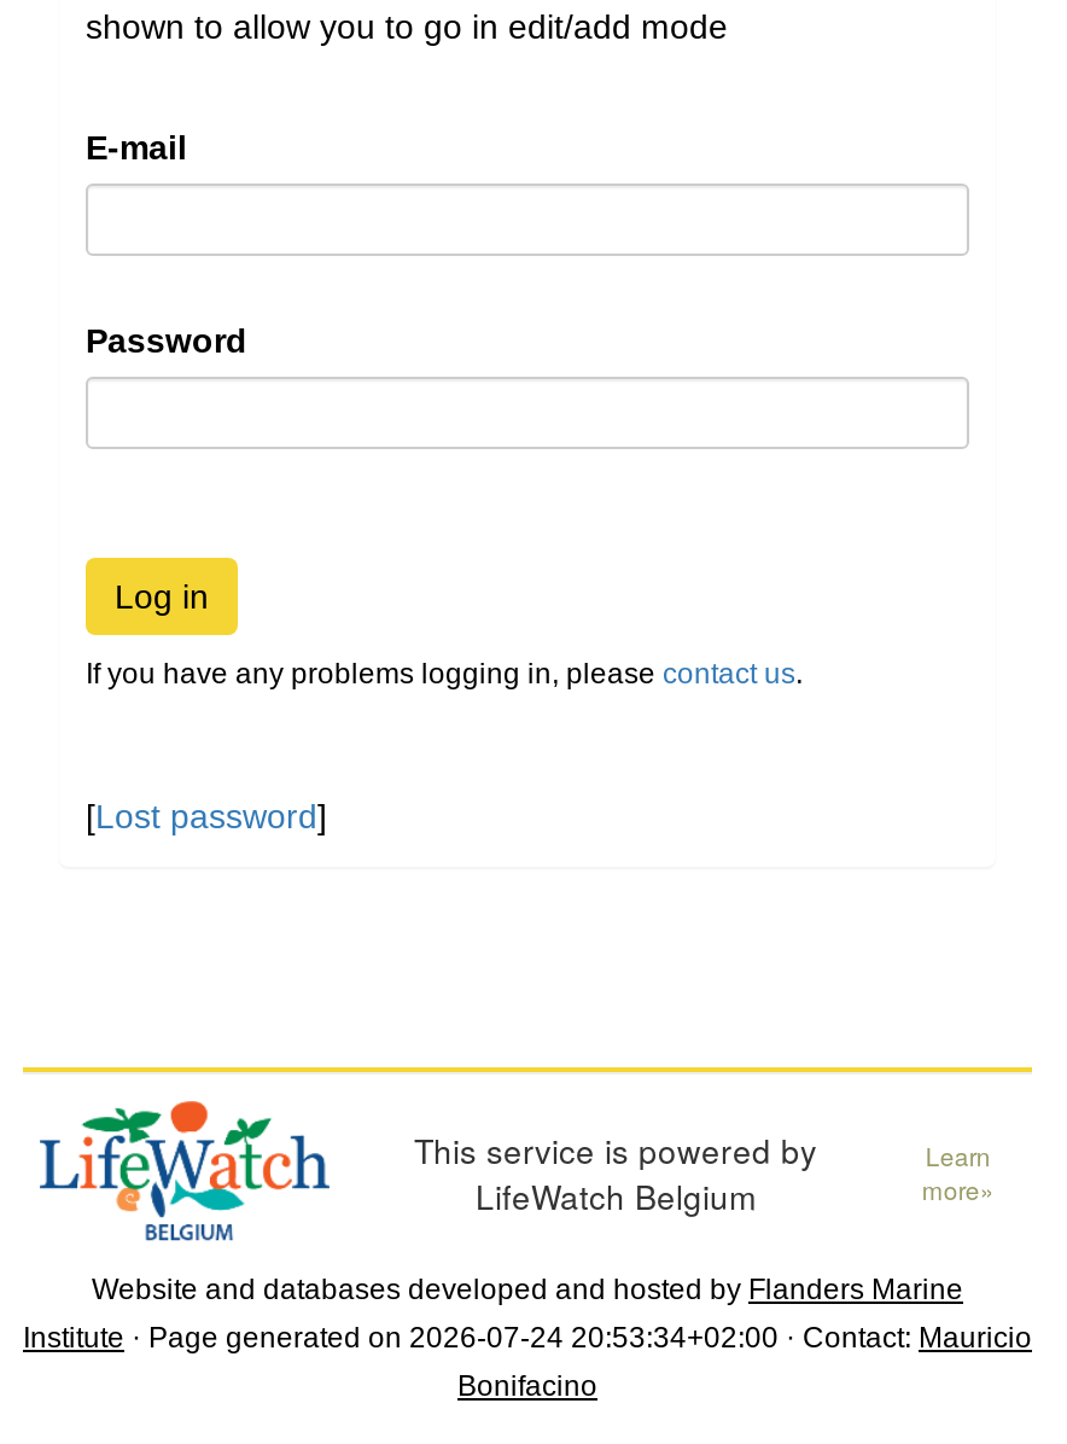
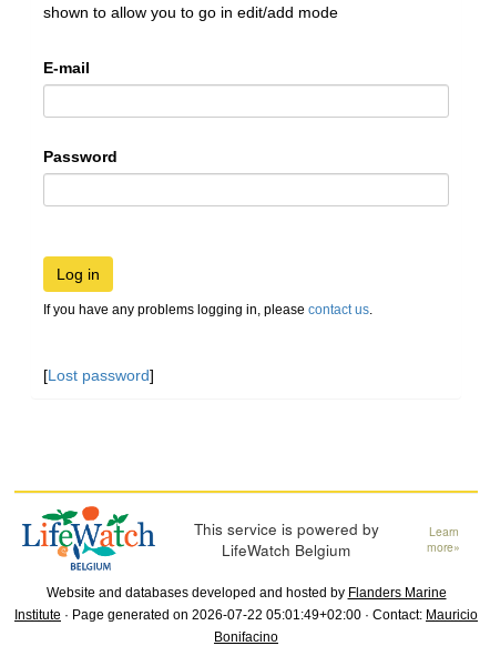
[23,1321,1032,1355] Institute · Page generated on 2026-07-24 20:53:34+02:00 · Contact: Mauricio -> [14,607,478,623] Institute · Page generated on 2026-07-22 05:01:49+02:00 · Contact: Mauricio

